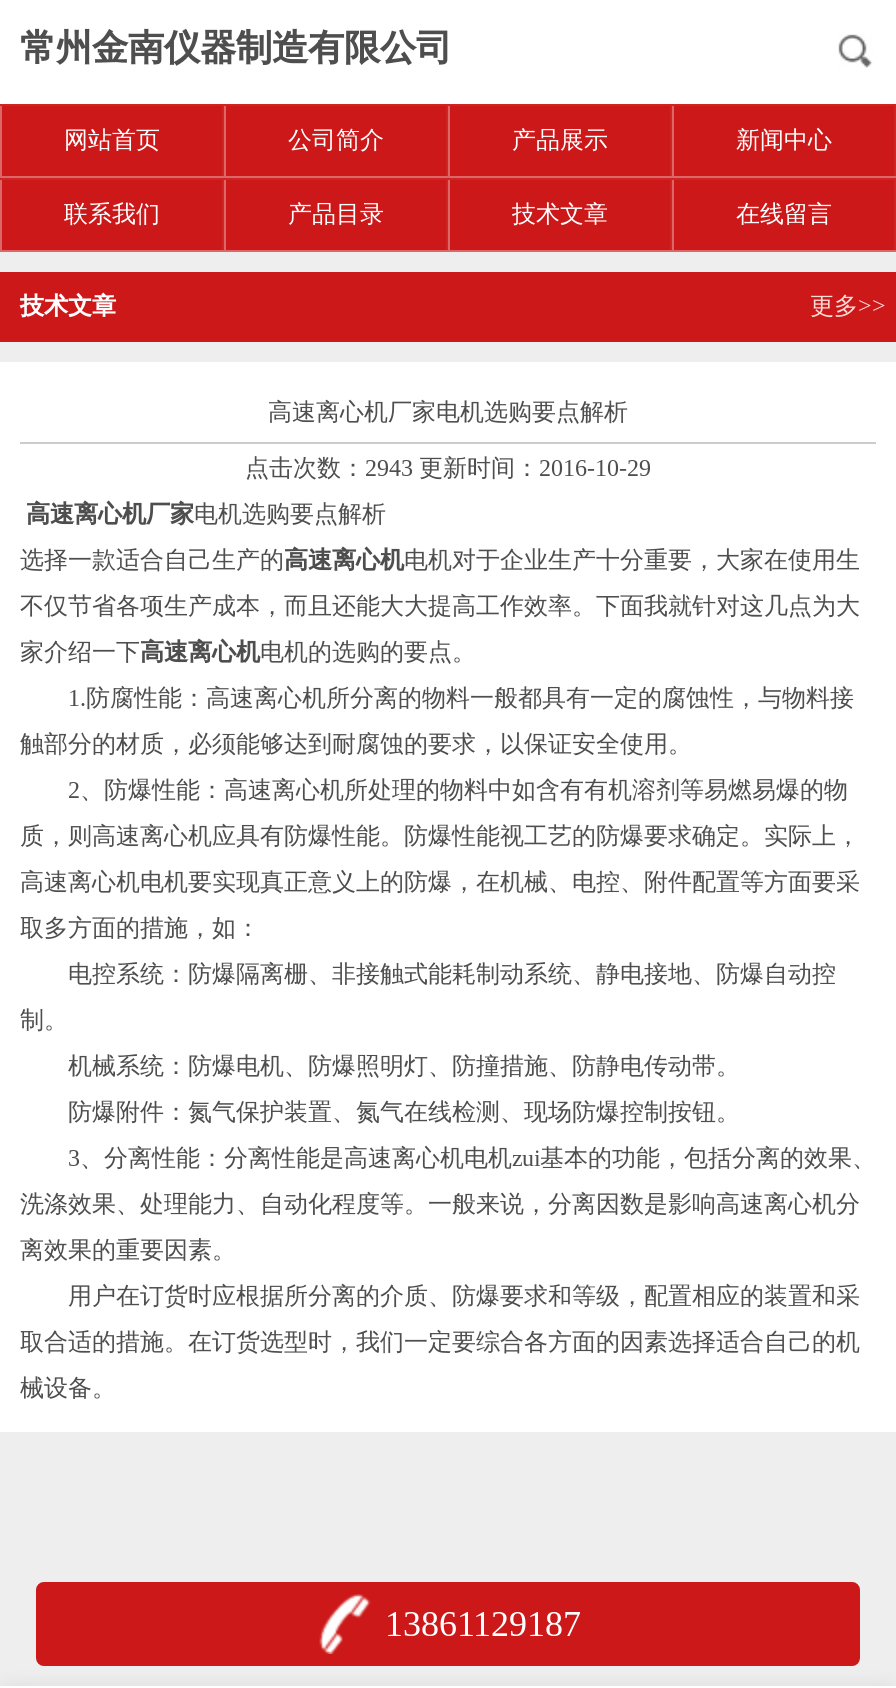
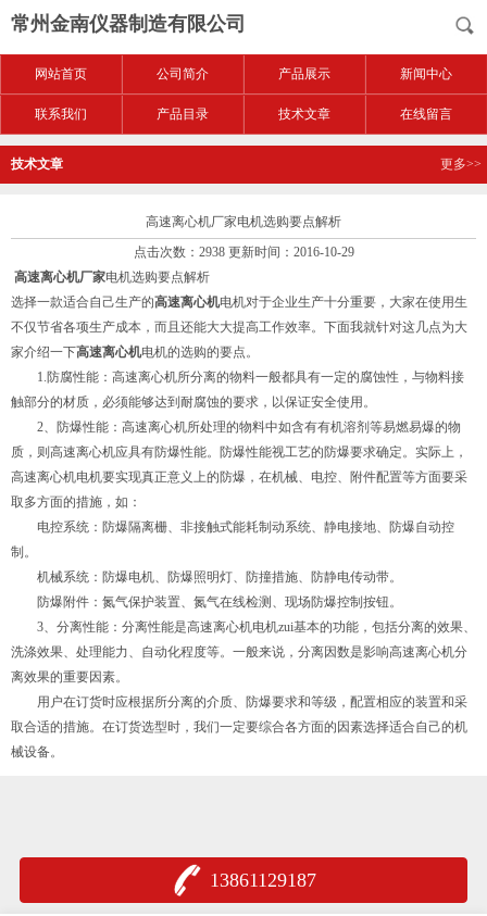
[245,454,651,482] 点击次数：2943 更新时间：2016-10-29 -> [133,244,354,260] 点击次数：2938 更新时间：2016-10-29

